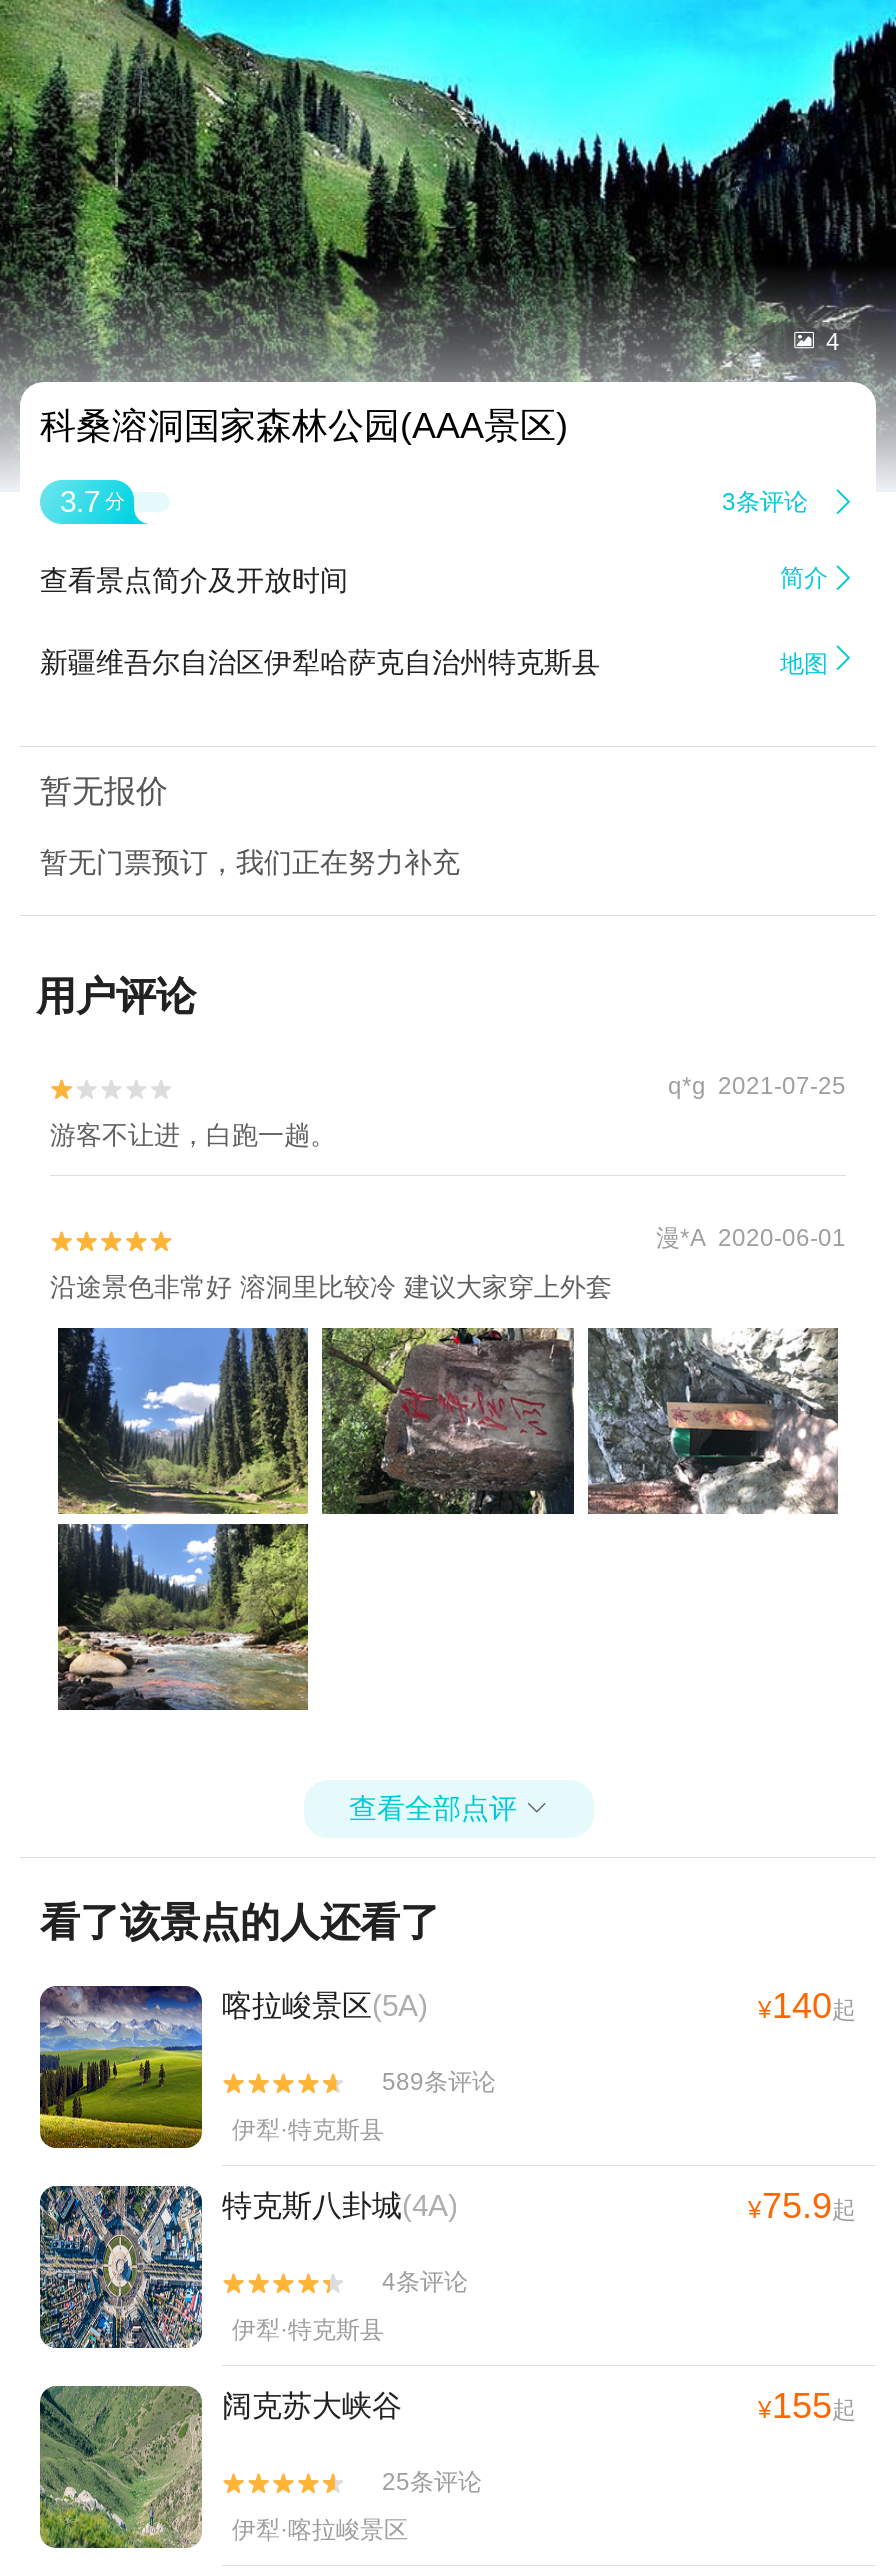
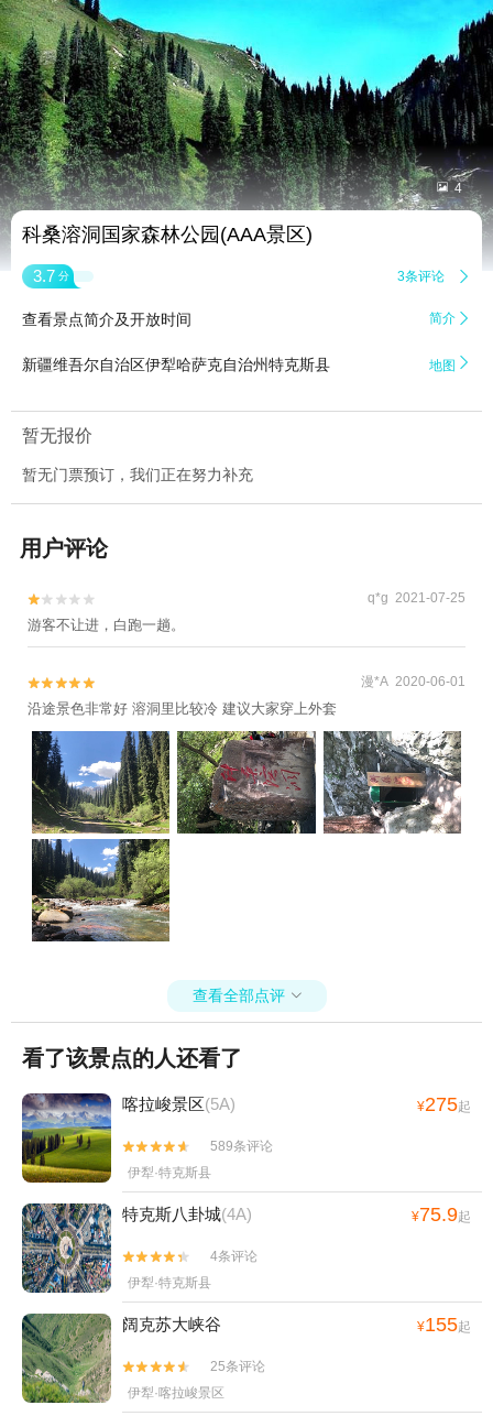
[758,1985,856,2025] ¥140起 -> [417,1093,471,1115] ¥275起

